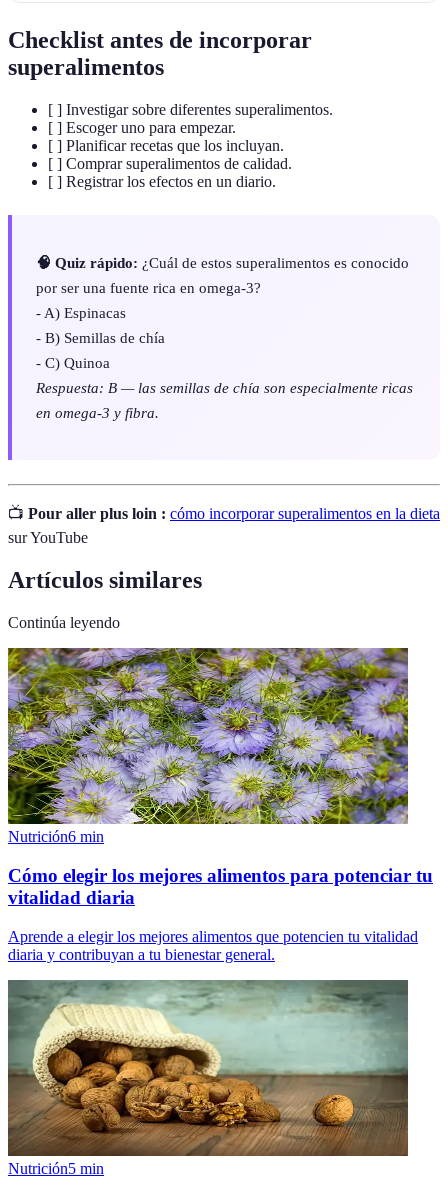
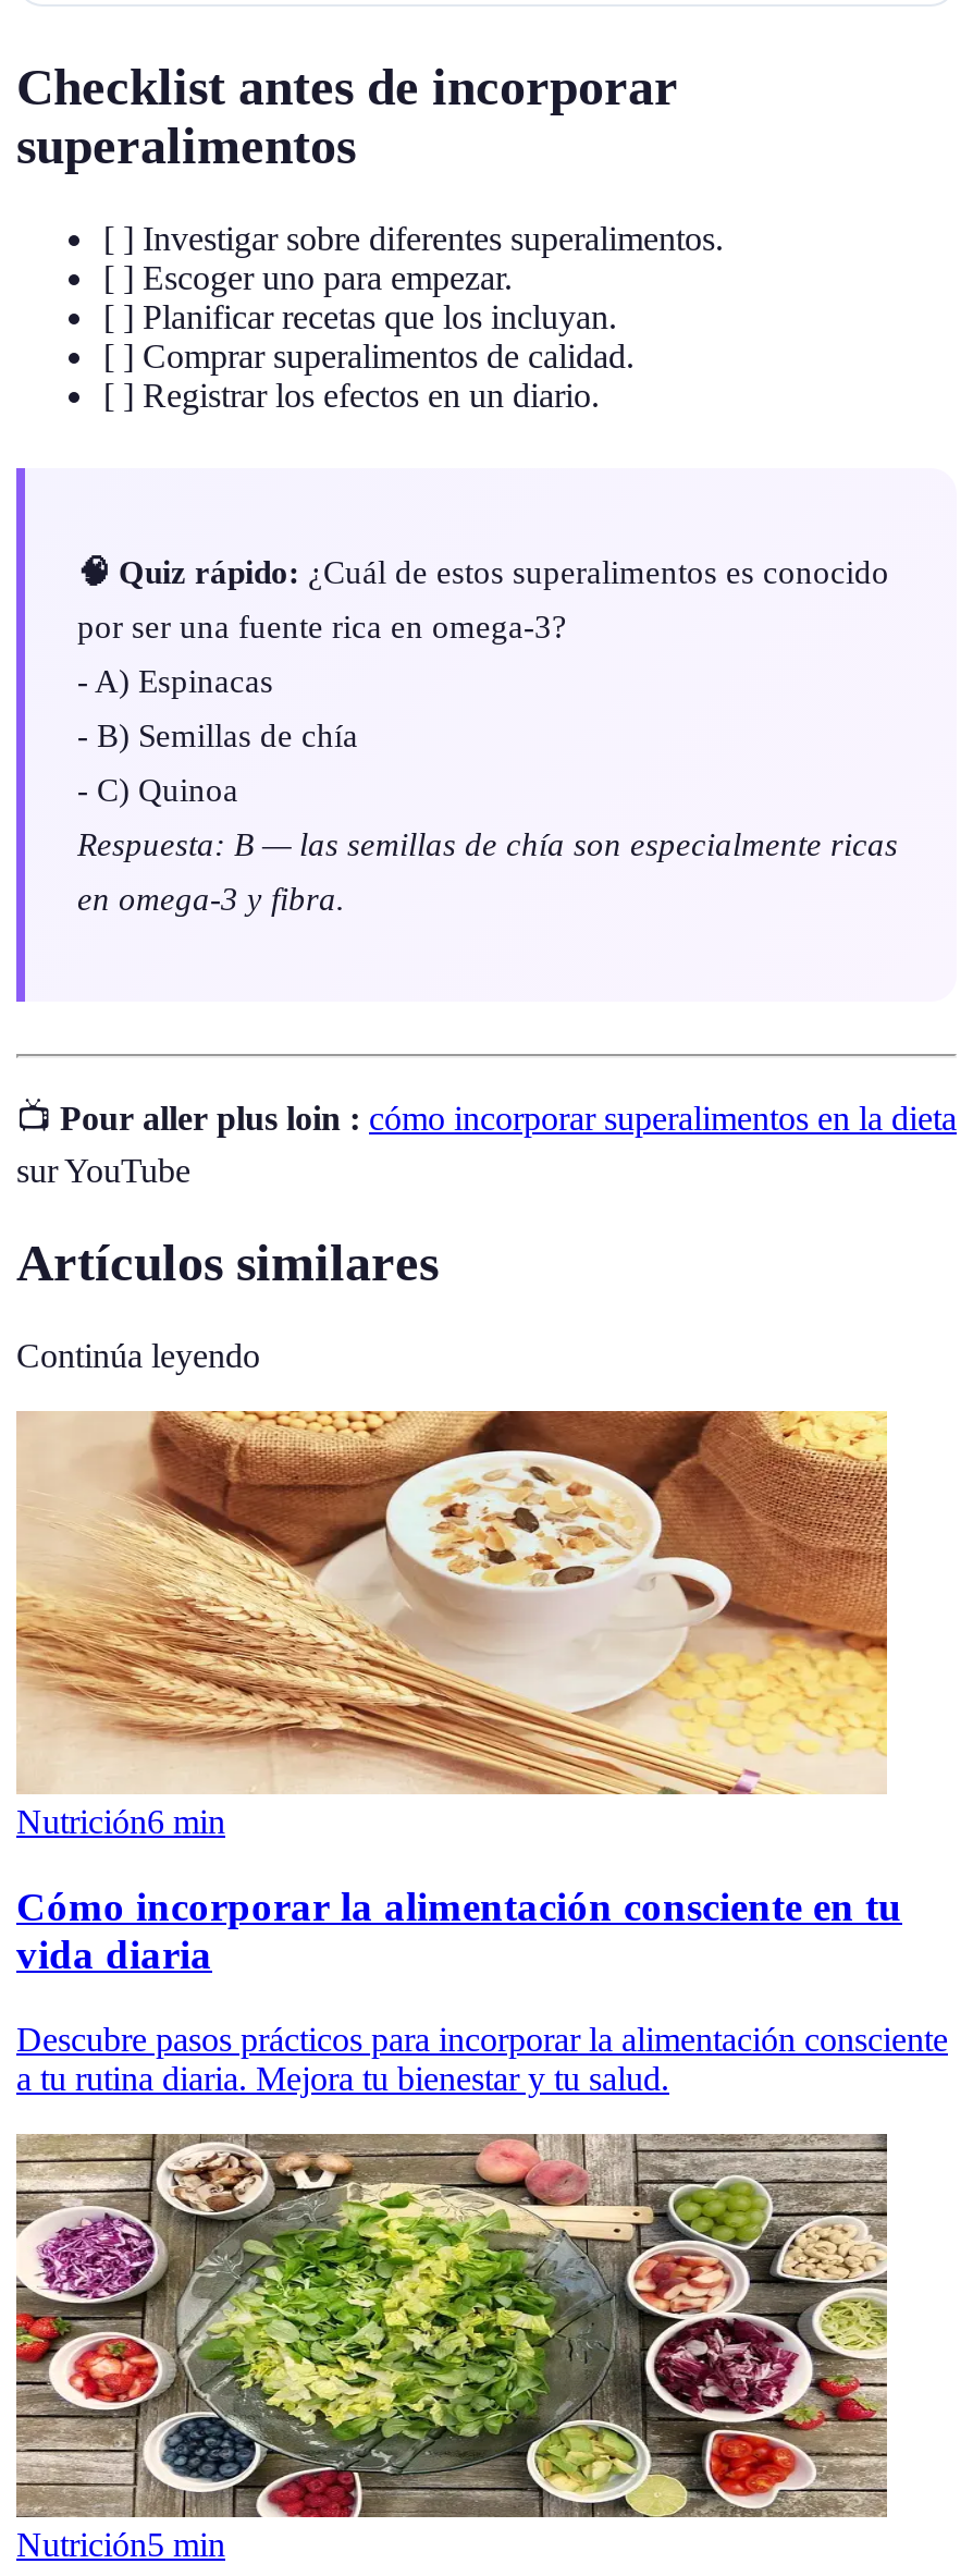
[7,647,433,908] [image] | Cómo elegir los mejores alimentos para potenciar tu | vitalidad diaria -> [14,1409,902,1977] [image] | Cómo incorporar la alimentación consciente en tu | vida diaria
[8,928,418,963] Aprende a elegir los mejores alimentos que potencien tu vitalidad | diaria y contribuyan a tu bienestar general. -> [16,2020,948,2096] Descubre pasos prácticos para incorporar la alimentación consciente | a tu rutina diaria. Mejora tu bienestar y tu salud.
[7,979,409,1157] [image] -> [14,2132,889,2519] [image]

